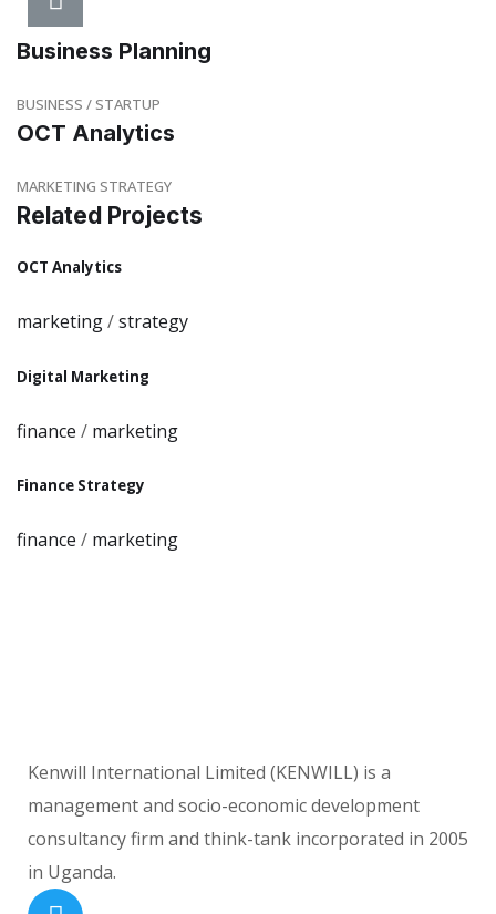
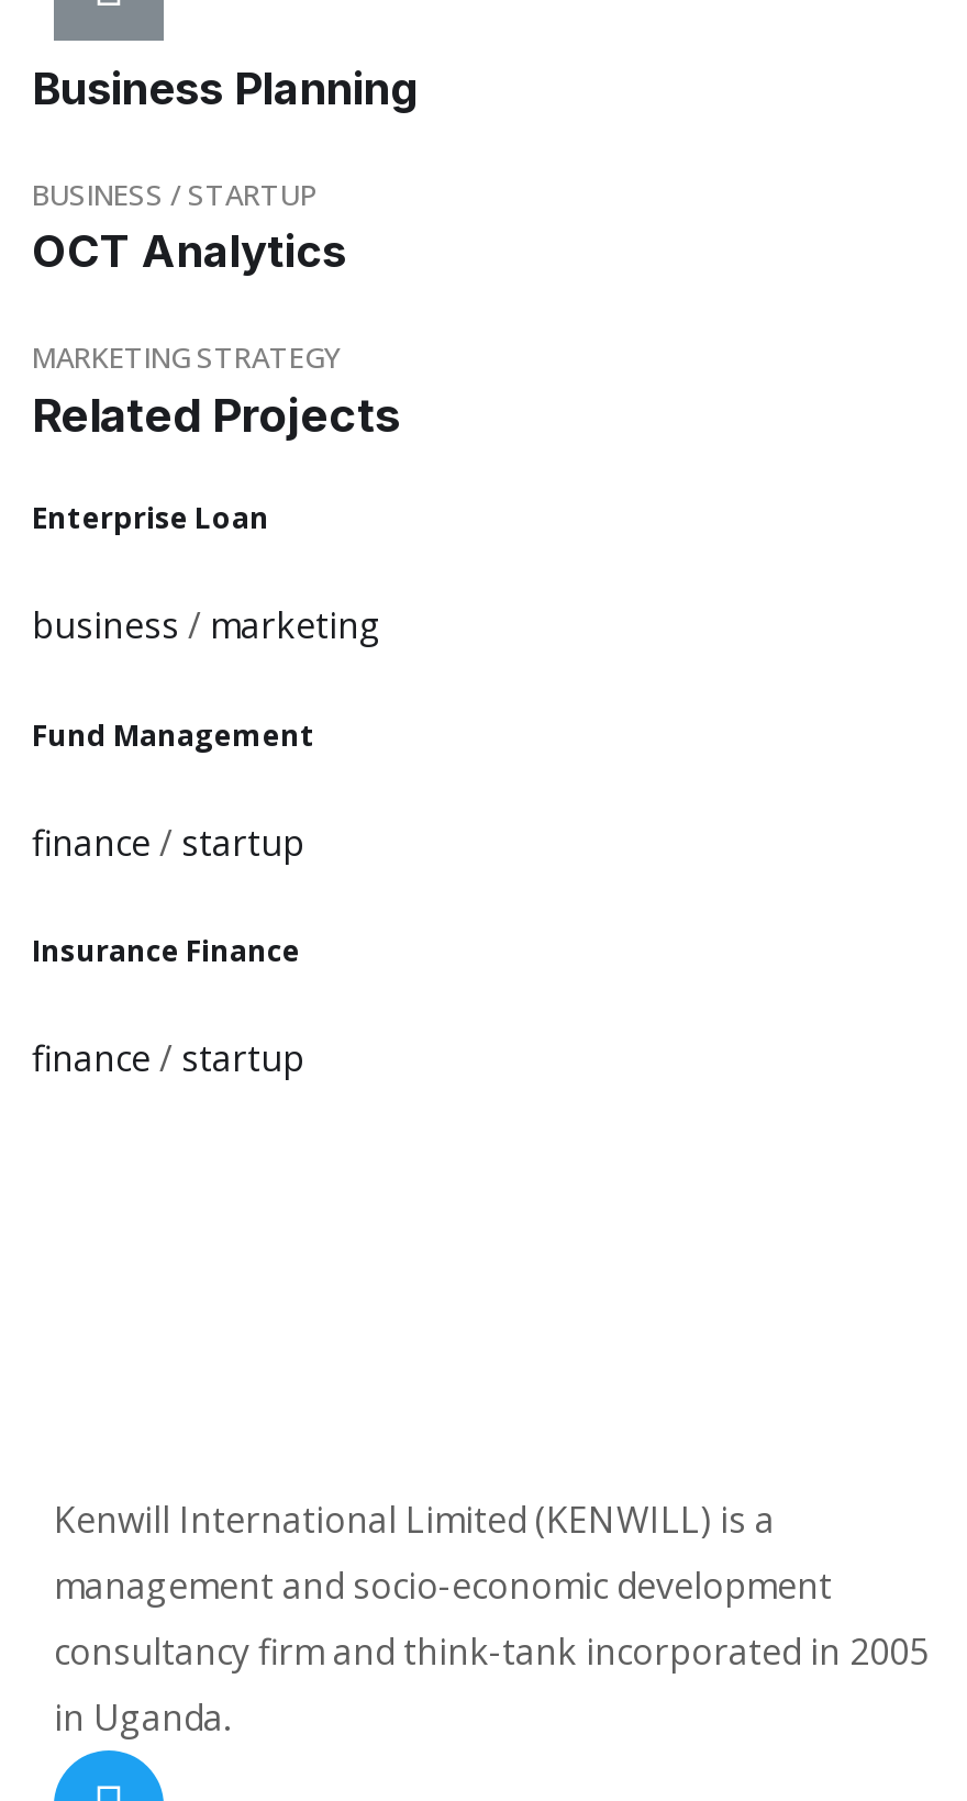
[17,257,122,277] OCT Analytics -> [32,498,269,538] Enterprise Loan
[17,309,188,334] marketing / strategy -> [32,602,381,650] business / marketing
[17,366,149,386] Digital Marketing -> [32,714,315,754] Fund Management
[17,418,178,443] finance / marketing -> [32,818,304,866] finance / startup
[17,475,145,495] Finance Strategy -> [32,930,300,970] Insurance Finance
[17,527,178,552] finance / marketing -> [32,1034,304,1082] finance / startup

